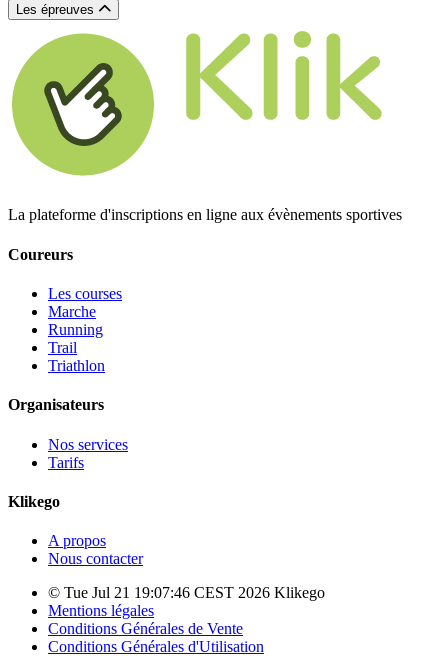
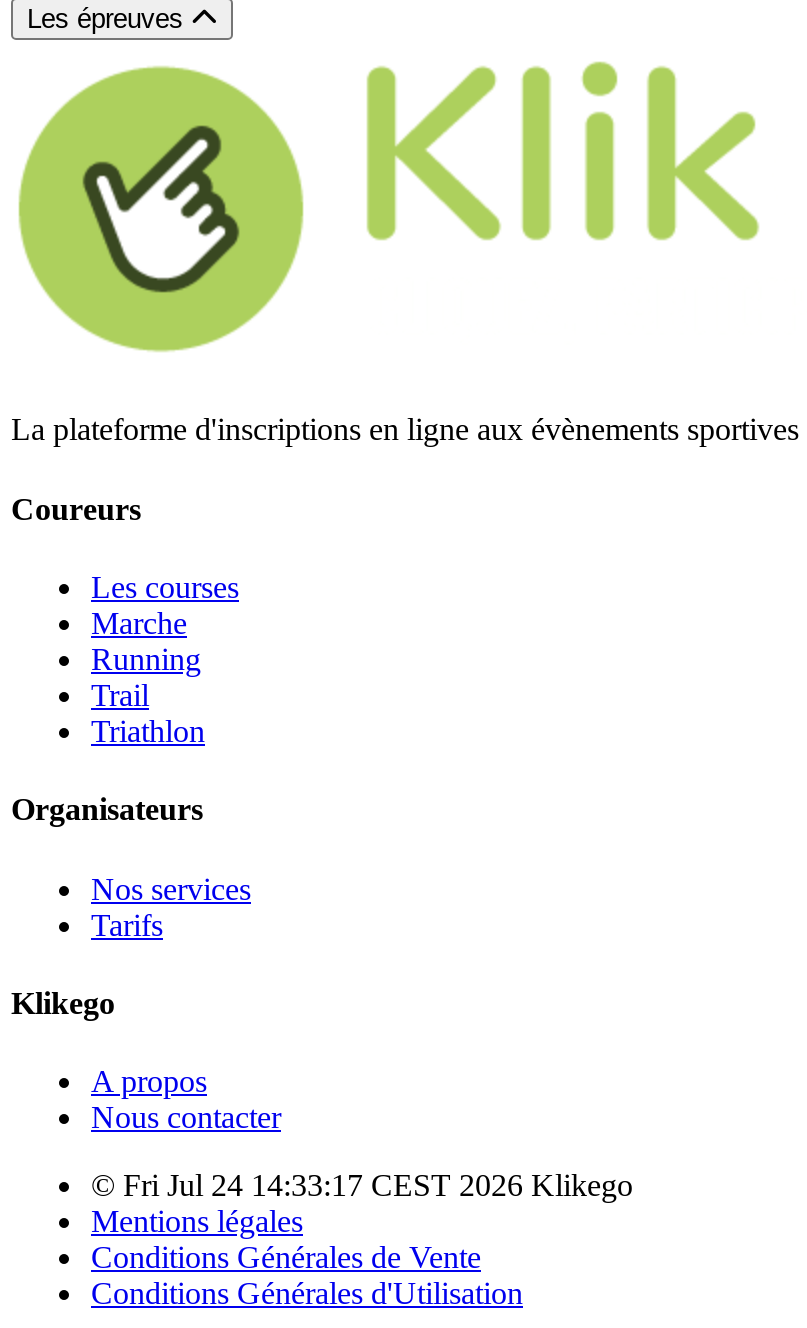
[48,584,325,601] © Tue Jul 21 19:07:46 CEST 2026 Klikego -> [91,1168,633,1202] © Fri Jul 24 14:33:17 CEST 2026 Klikego

